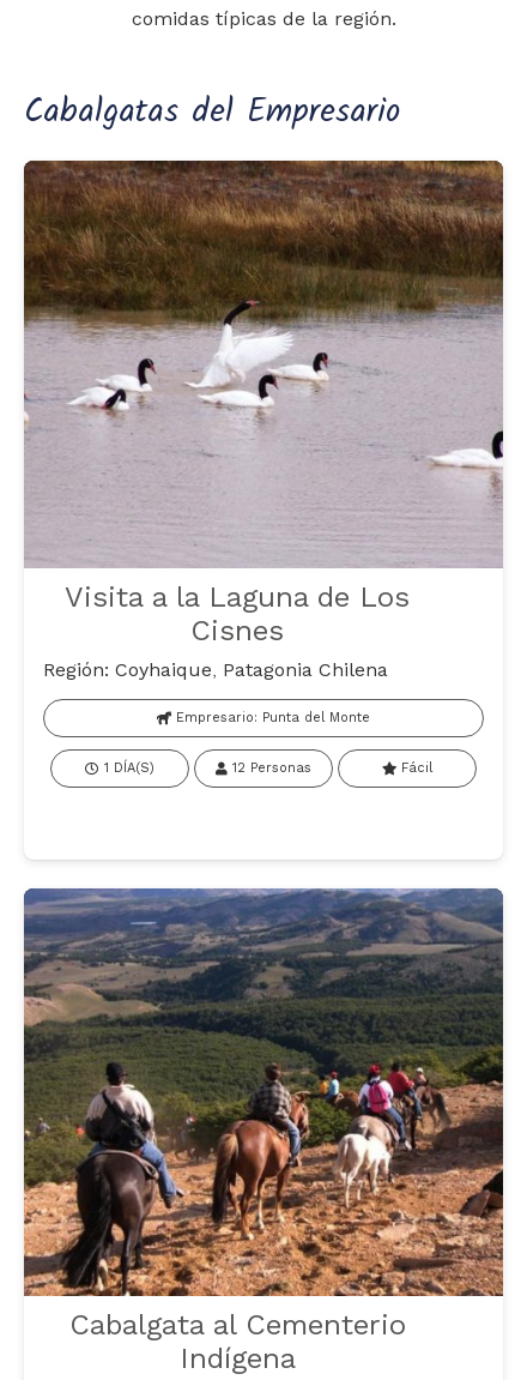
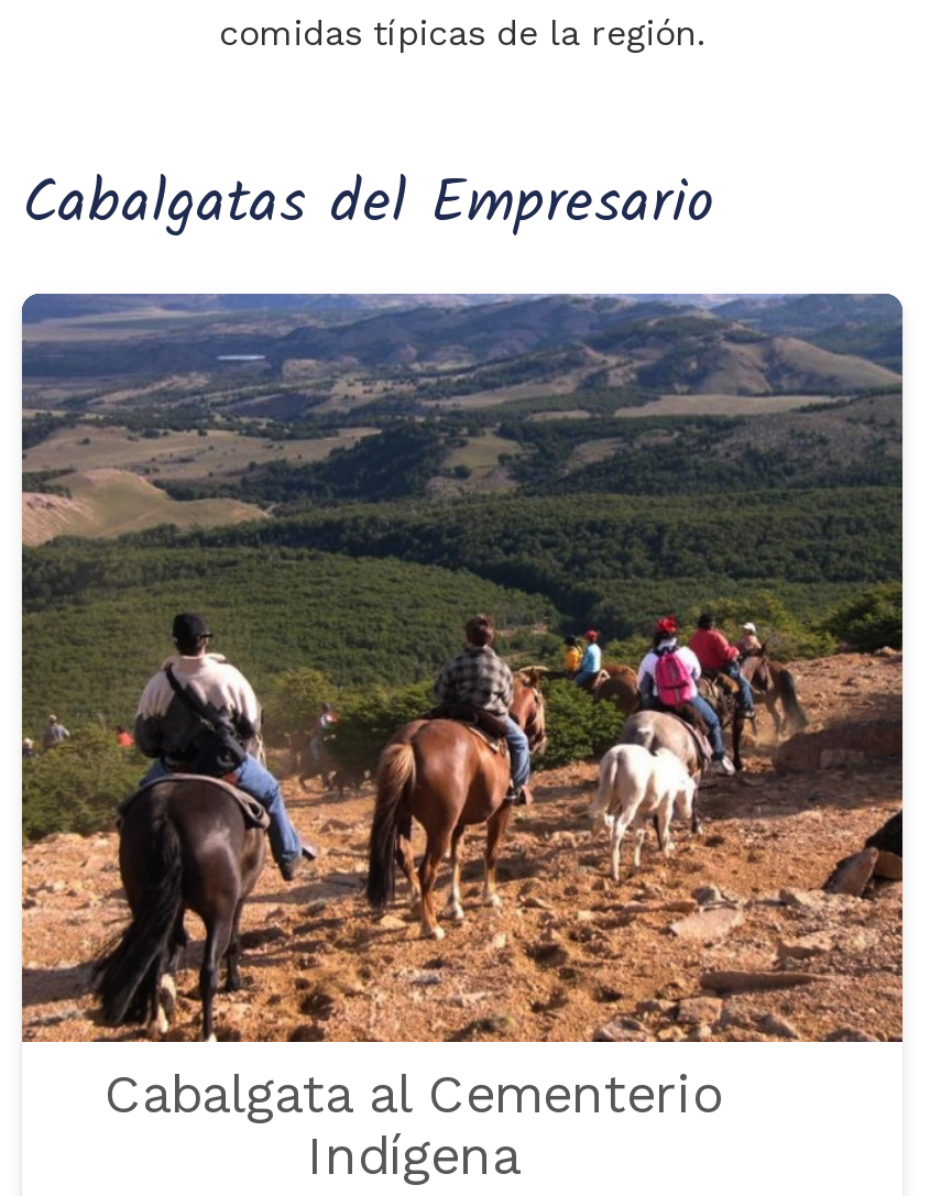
[23,159,504,775] [image] | Visita a la Laguna de Los | Cisnes | Región: Coyhaique, Patagonia Chilena | Empresario: Punta del Monte | 1 DÍA(S) | 12 Personas | Fácil -> none

